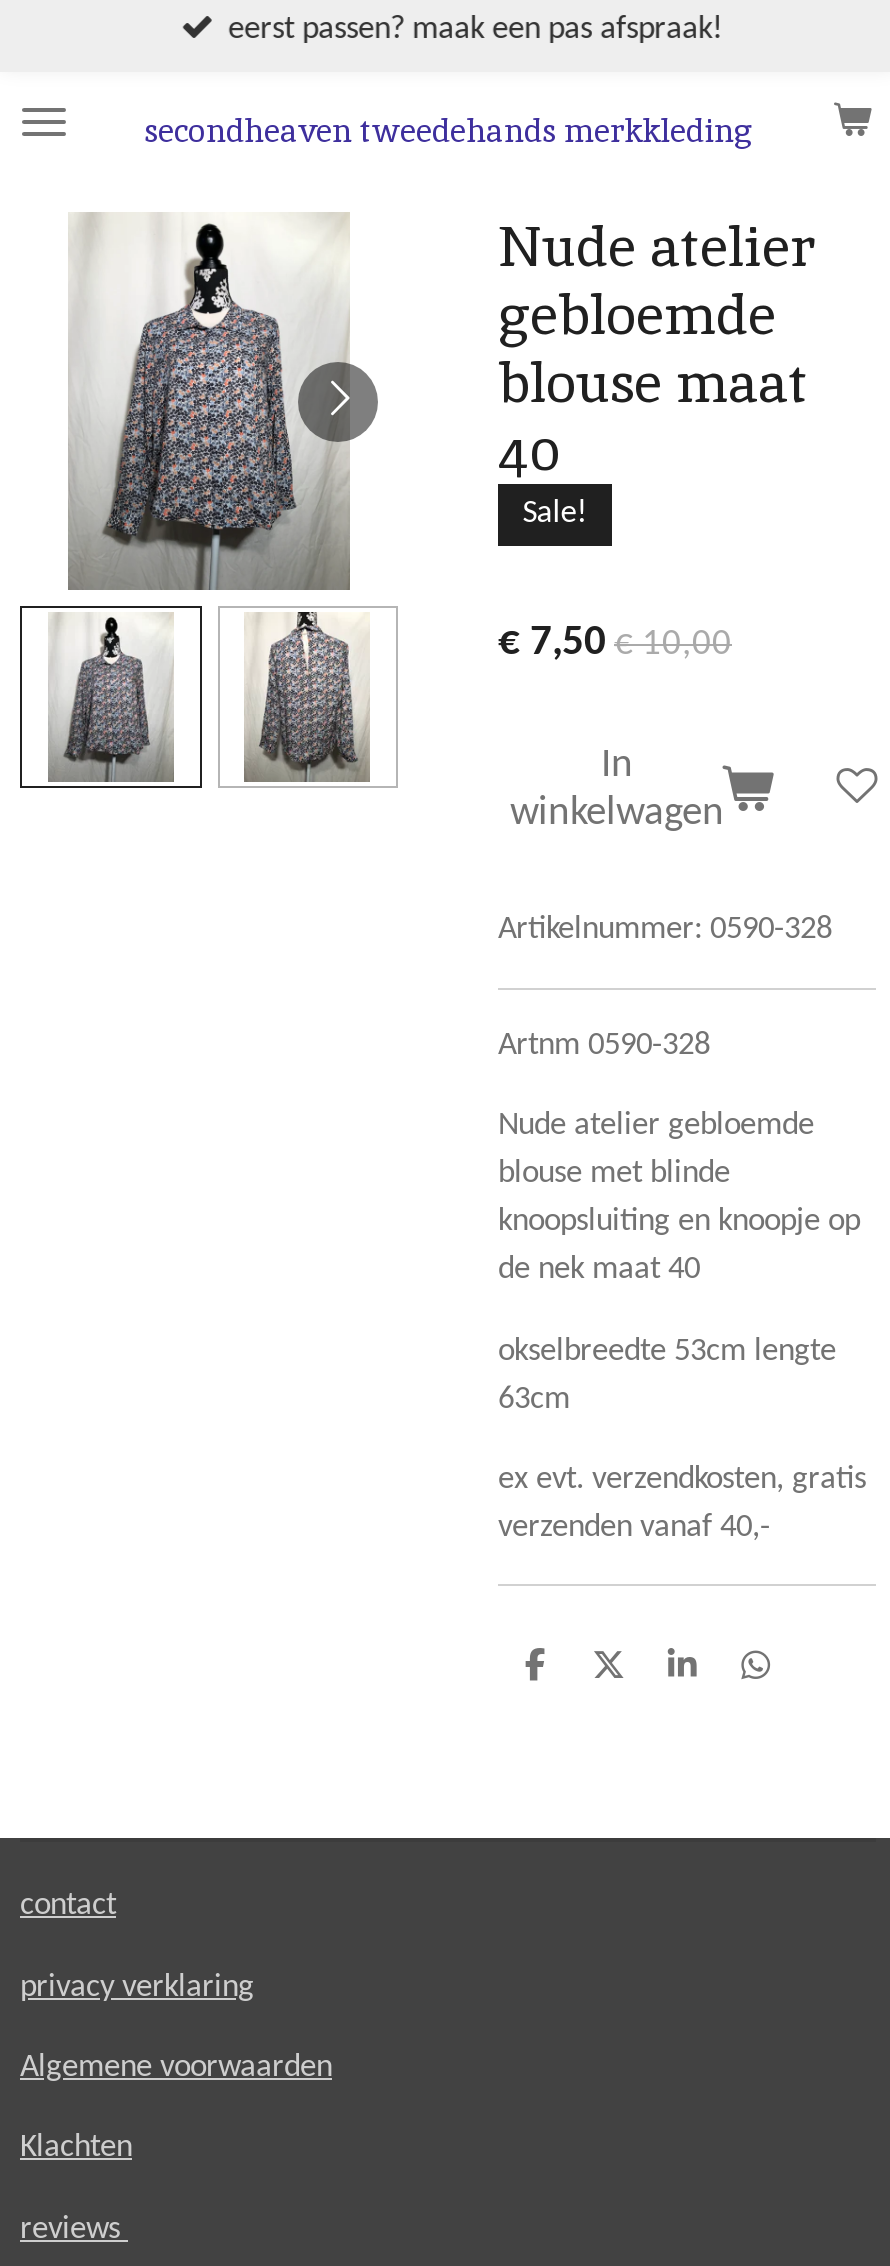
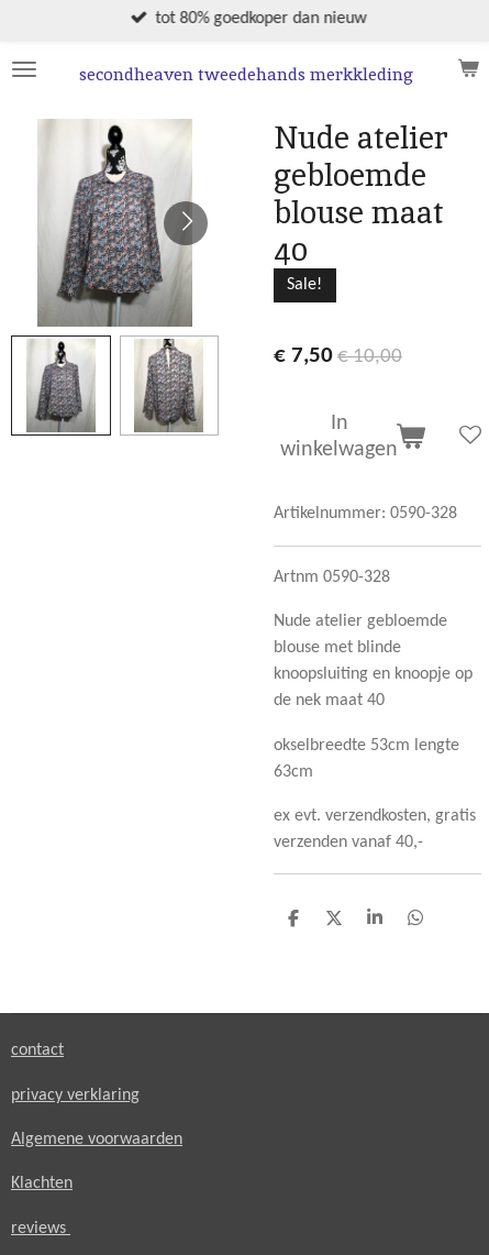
[228,15,722,47] eerst passen? maak een pas afspraak! -> [155,10,366,28] tot 80% goedkoper dan nieuw

